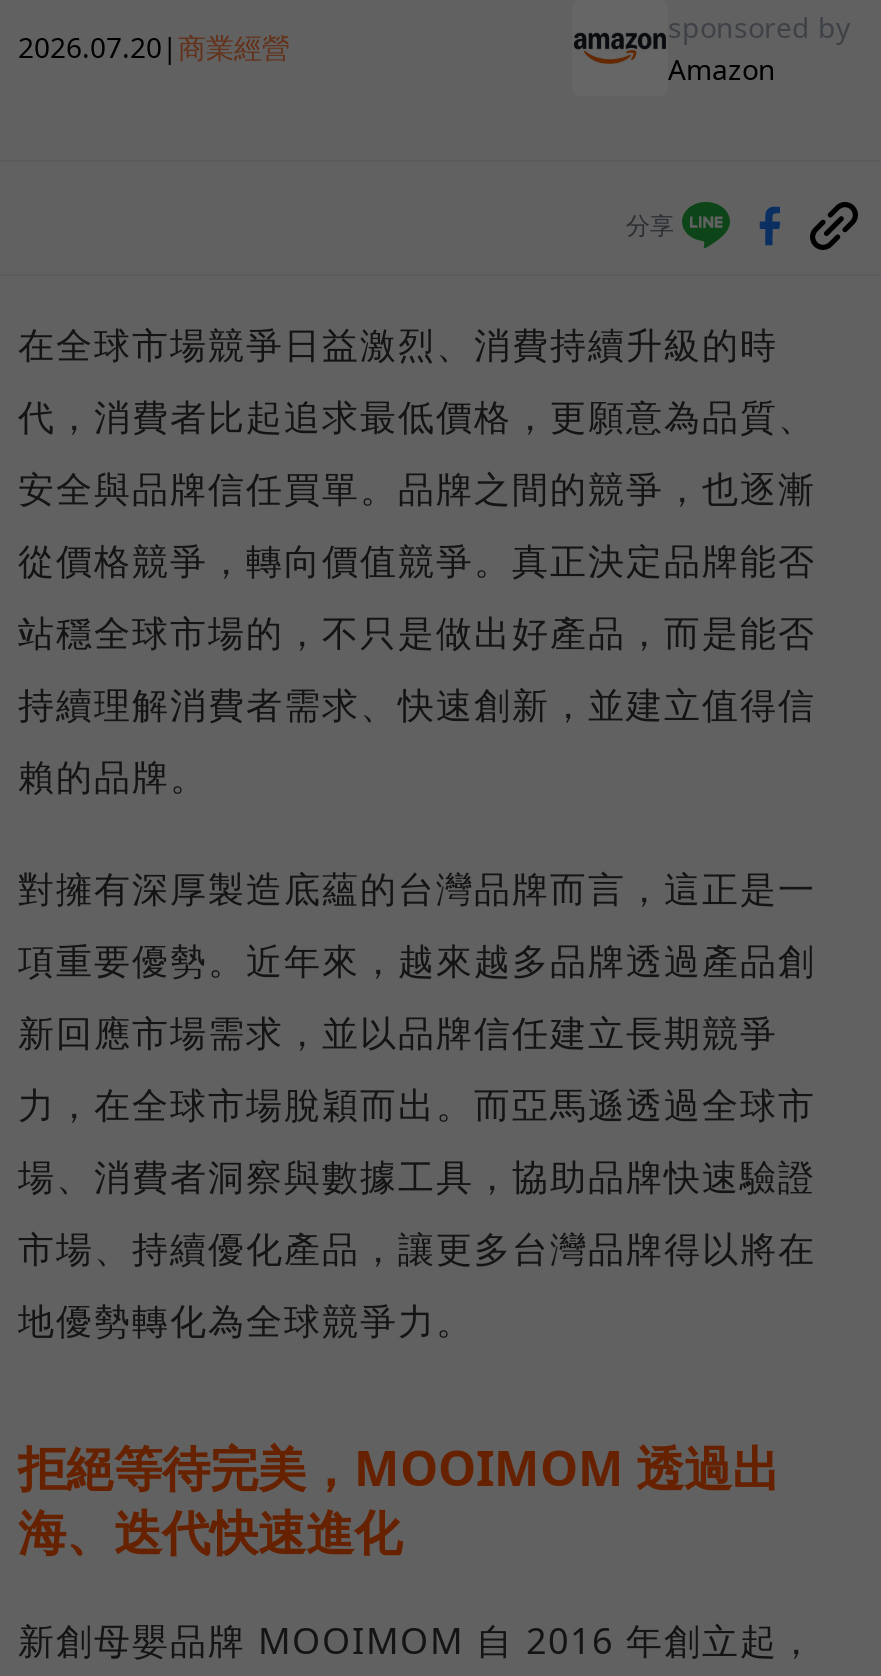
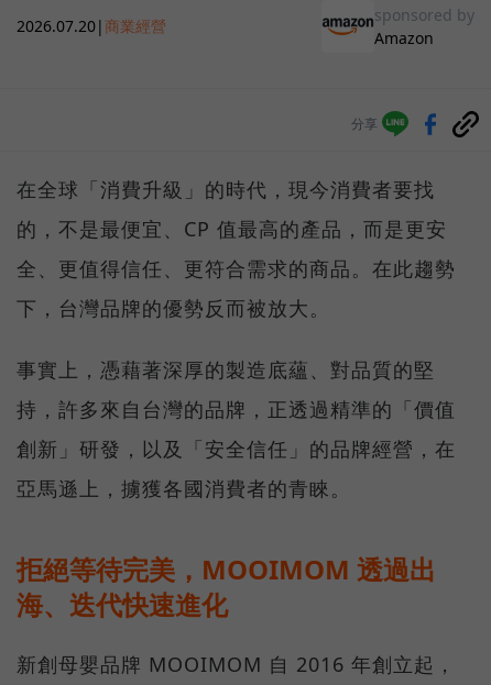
[18,319,816,1343] 在全球市場競爭日益激烈、消費持續升級的時 | 代，消費者比起追求最低價格，更願意為品質、 | 安全與品牌信任買單。品牌之間的競爭，也逐漸 | 從價格競爭，轉向價值競爭。真正決定品牌能否 | 站穩全球市場的，不只是做出好產品，而是能否 | 持續理解消費者需求、快速創新，並建立值得信 | 賴的品牌。 | 對擁有深厚製造底蘊的台灣品牌而言，這正是一 | 項重要優勢。近年來，越來越多品牌透過產品創 | 新回應市場需求，並以品牌信任建立長期競爭 | 力，在全球市場脫穎而出。而亞馬遜透過全球市 | 場、消費者洞察與數據工具，協助品牌快速驗證 | 市場、持續優化產品，讓更多台灣品牌得以將在 | 地優勢轉化為全球競爭力。 -> [17,175,456,501] 在全球「消費升級」的時代，現今消費者要找 | 的，不是最便宜、CP 值最高的產品，而是更安 | 全、更值得信任、更符合需求的商品。在此趨勢 | 下，台灣品牌的優勢反而被放大。 | 事實上，憑藉著深厚的製造底蘊、對品質的堅 | 持，許多來自台灣的品牌，正透過精準的「價值 | 創新」研發，以及「安全信任」的品牌經營，在 | 亞馬遜上，擄獲各國消費者的青睞。

